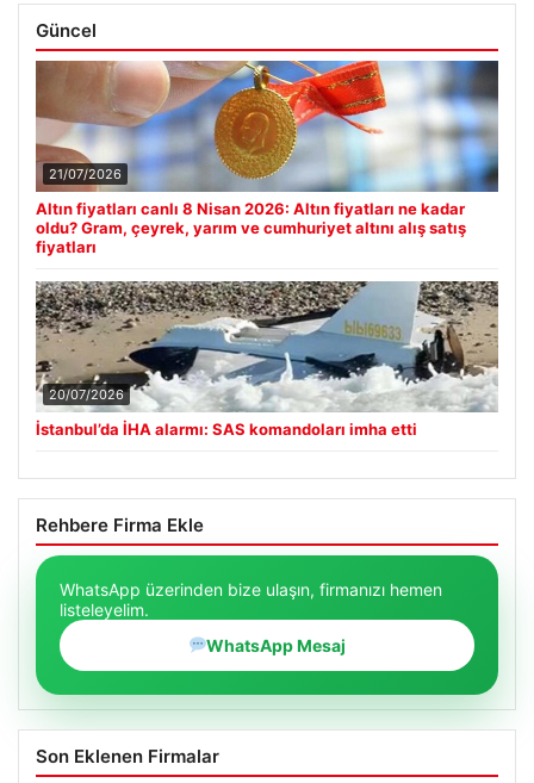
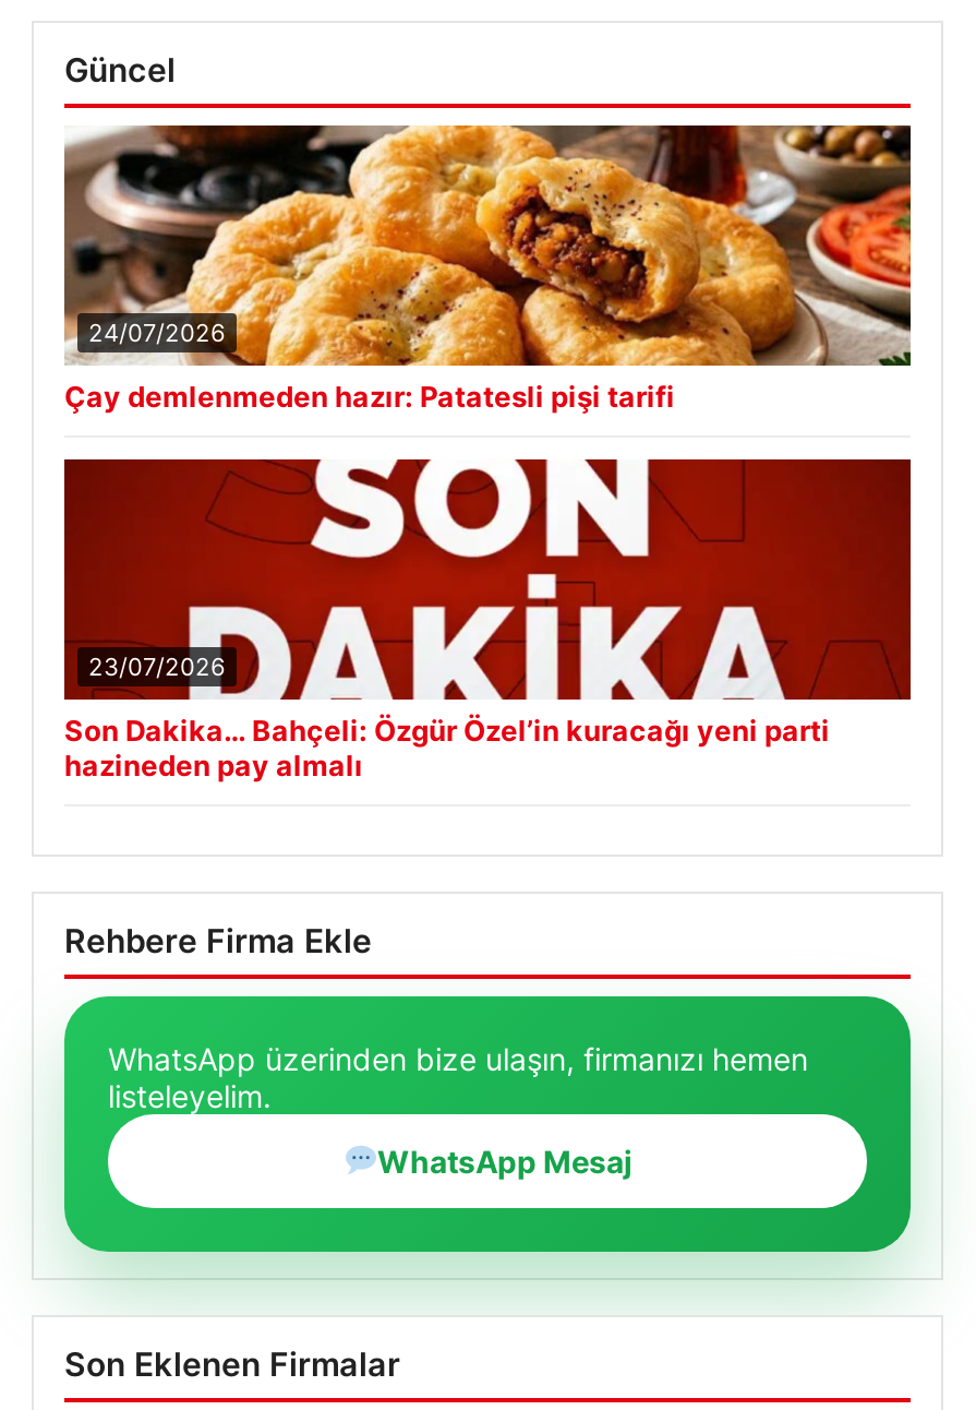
[35,60,499,193] [image] | 21/07/2026 -> [64,123,913,368] [image] | 24/07/2026
[36,199,466,256] Altın fiyatları canlı 8 Nisan 2026: Altın fiyatları ne kadar | oldu? Gram, çeyrek, yarım ve cumhuriyet altını alış satış | fiyatları -> [64,379,675,414] Çay demlenmeden hazır: Patatesli pişi tarifi
[35,262,499,414] [image] | 20/07/2026 -> [62,457,913,734] [image] | 23/07/2026
[36,420,417,439] İstanbul’da İHA alarmı: SAS komandoları imha etti -> [64,713,830,783] Son Dakika… Bahçeli: Özgür Özel’in kuracağı yeni parti | hazineden pay almalı

